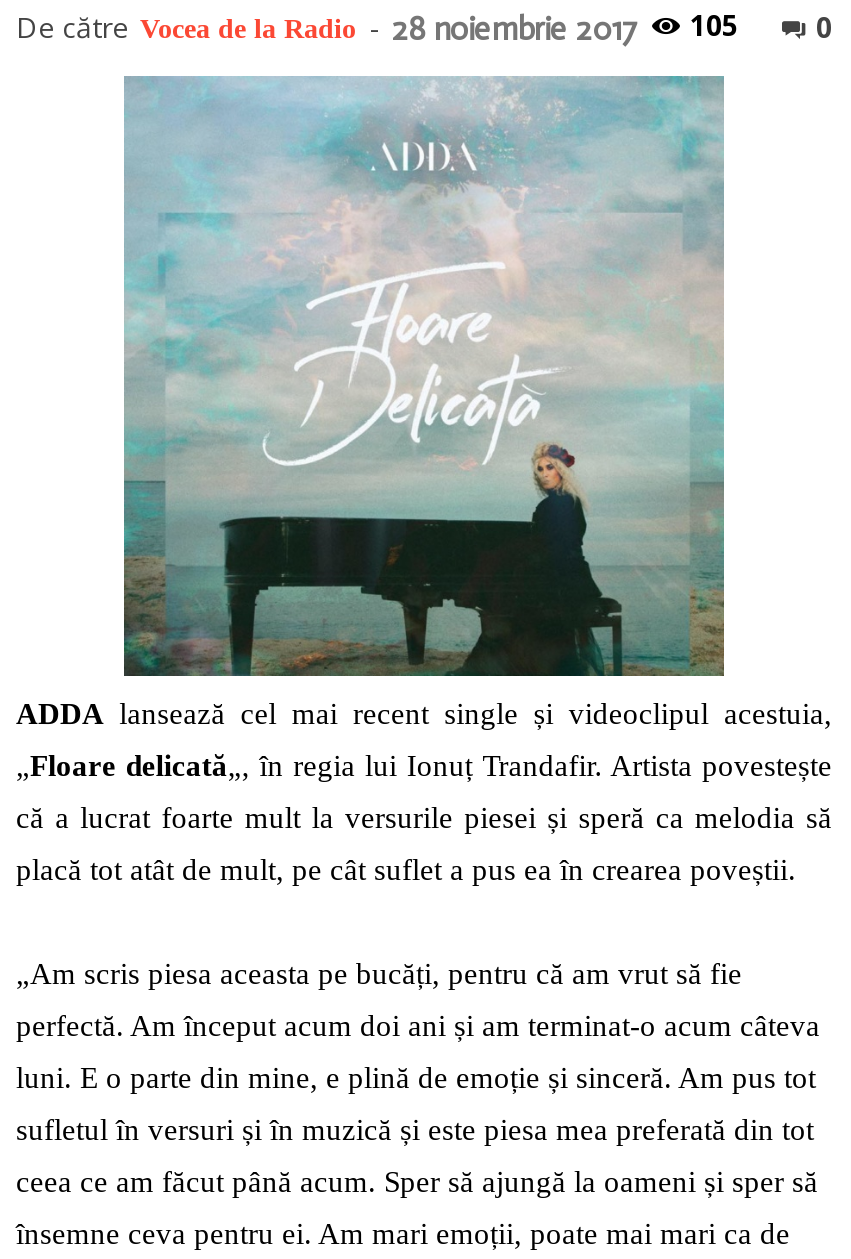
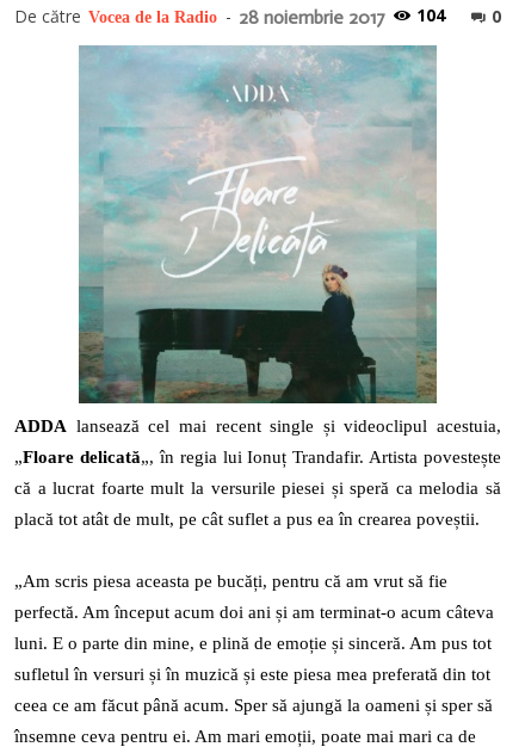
[16,6,738,48] De către Vocea de la Radio - 28 noiembrie 2017 105 -> [14,4,445,29] De către Vocea de la Radio - 28 noiembrie 2017 104

